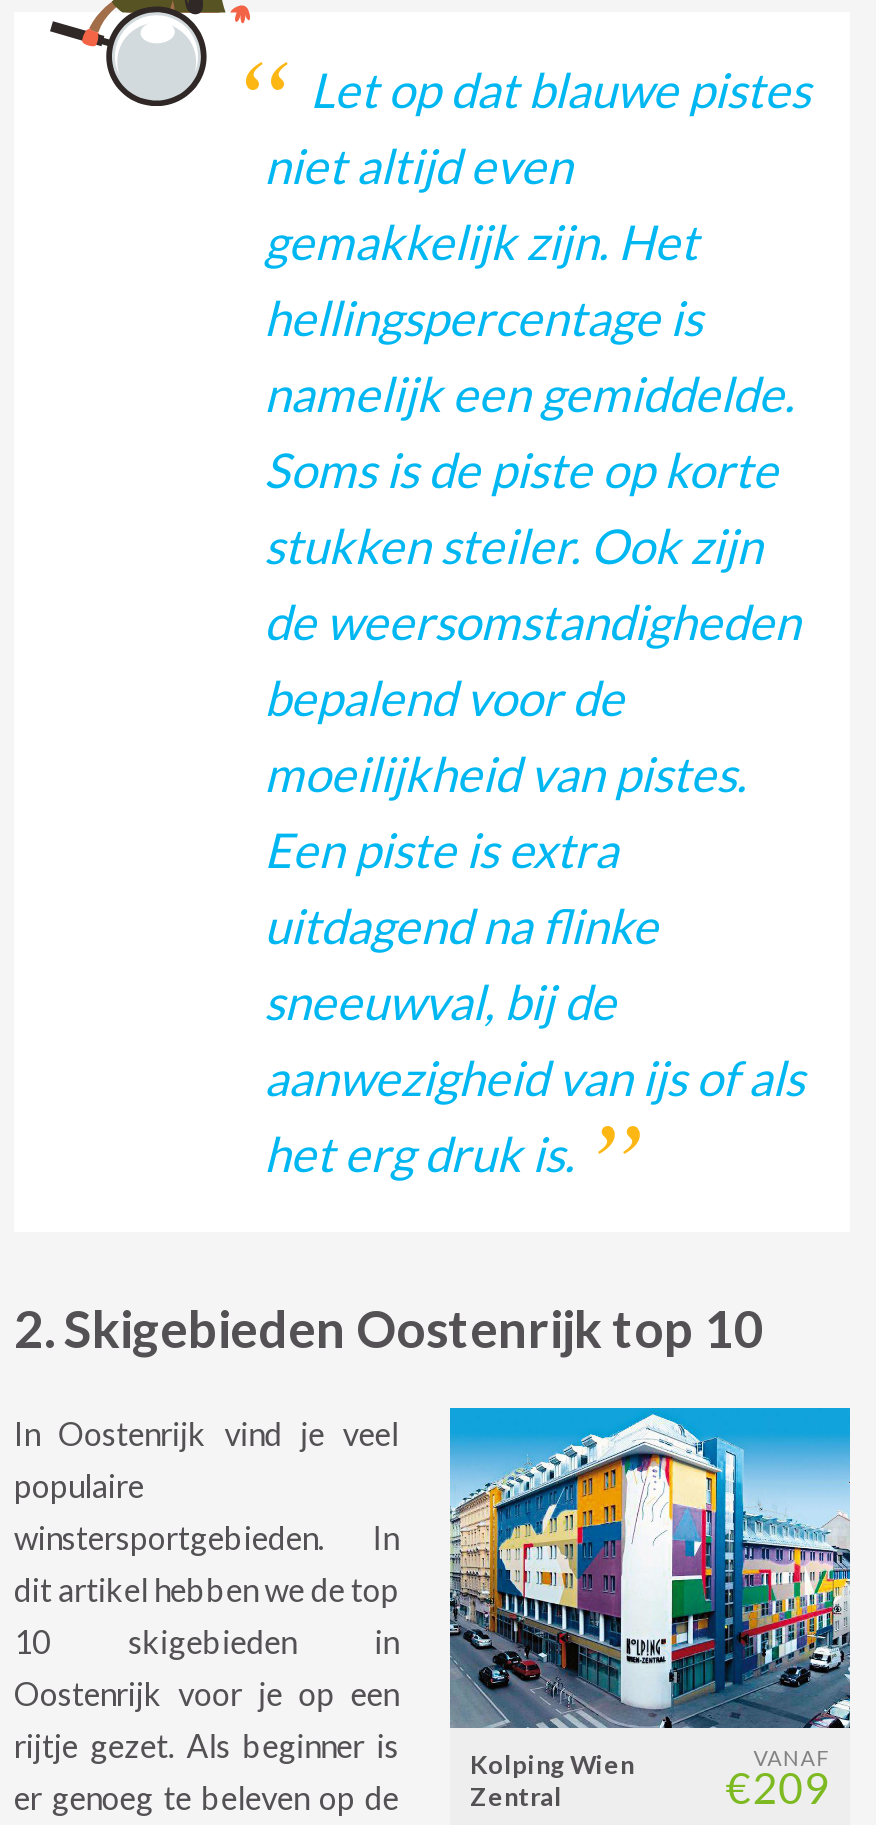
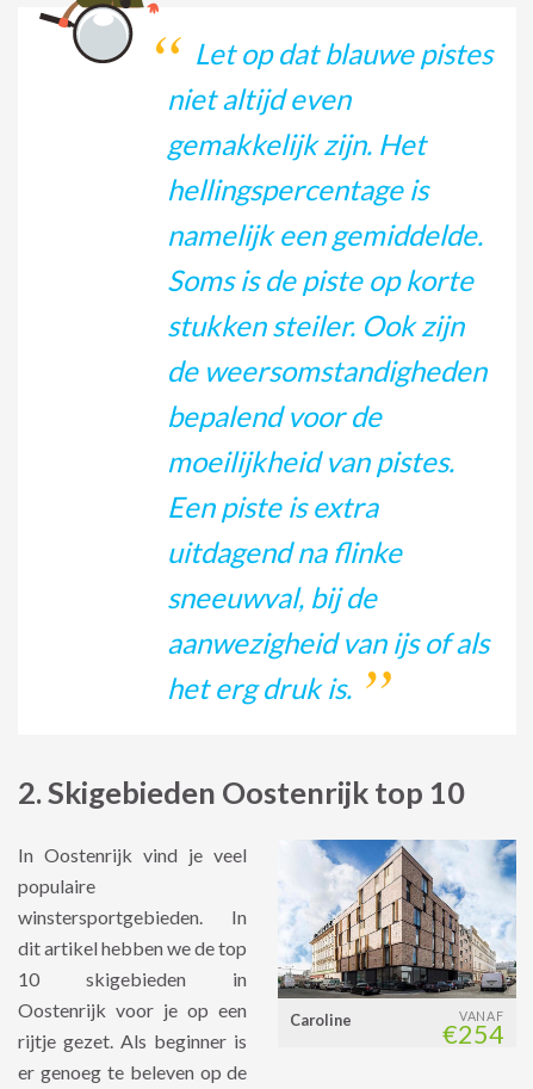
[448,1406,852,1813] [image] | €209 | Kolping Wien | Zentral -> [278,839,517,1049] [image] | €254 | Caroline
moved [753,1743,830,1769] -> [459,1008,504,1023]: VANAF

